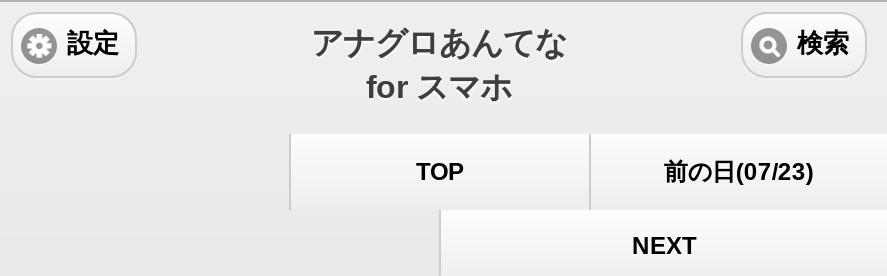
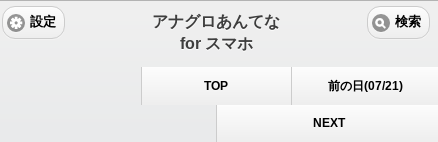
[664,158,814,186] 前の日(07/23) -> [328,79,403,93] 前の日(07/21)

